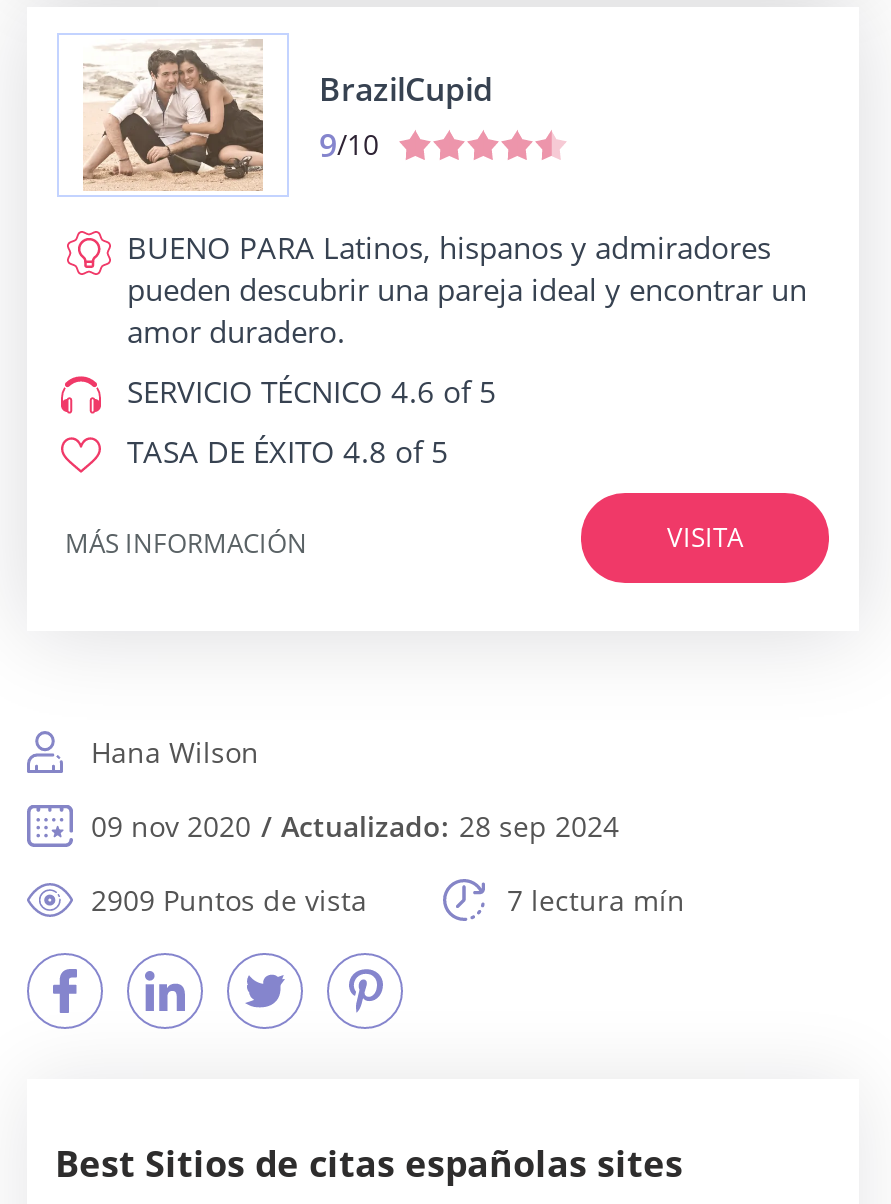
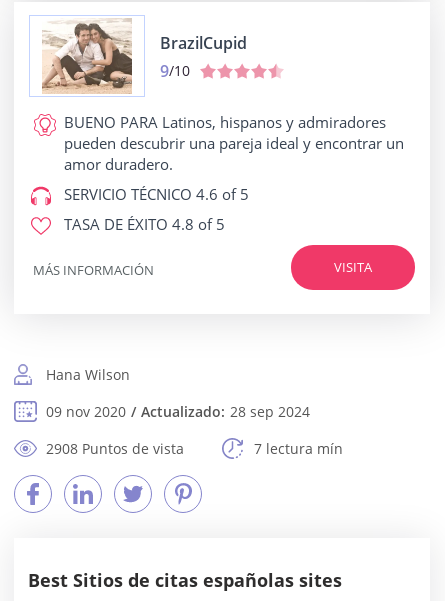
[91,881,367,919] 2909 Puntos de vista -> [46,439,184,458] 2908 Puntos de vista

